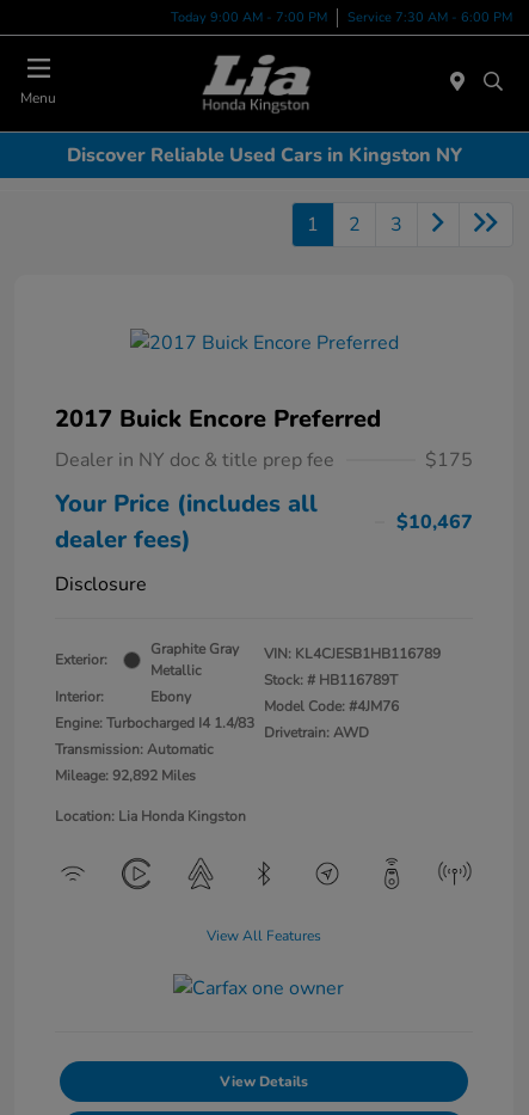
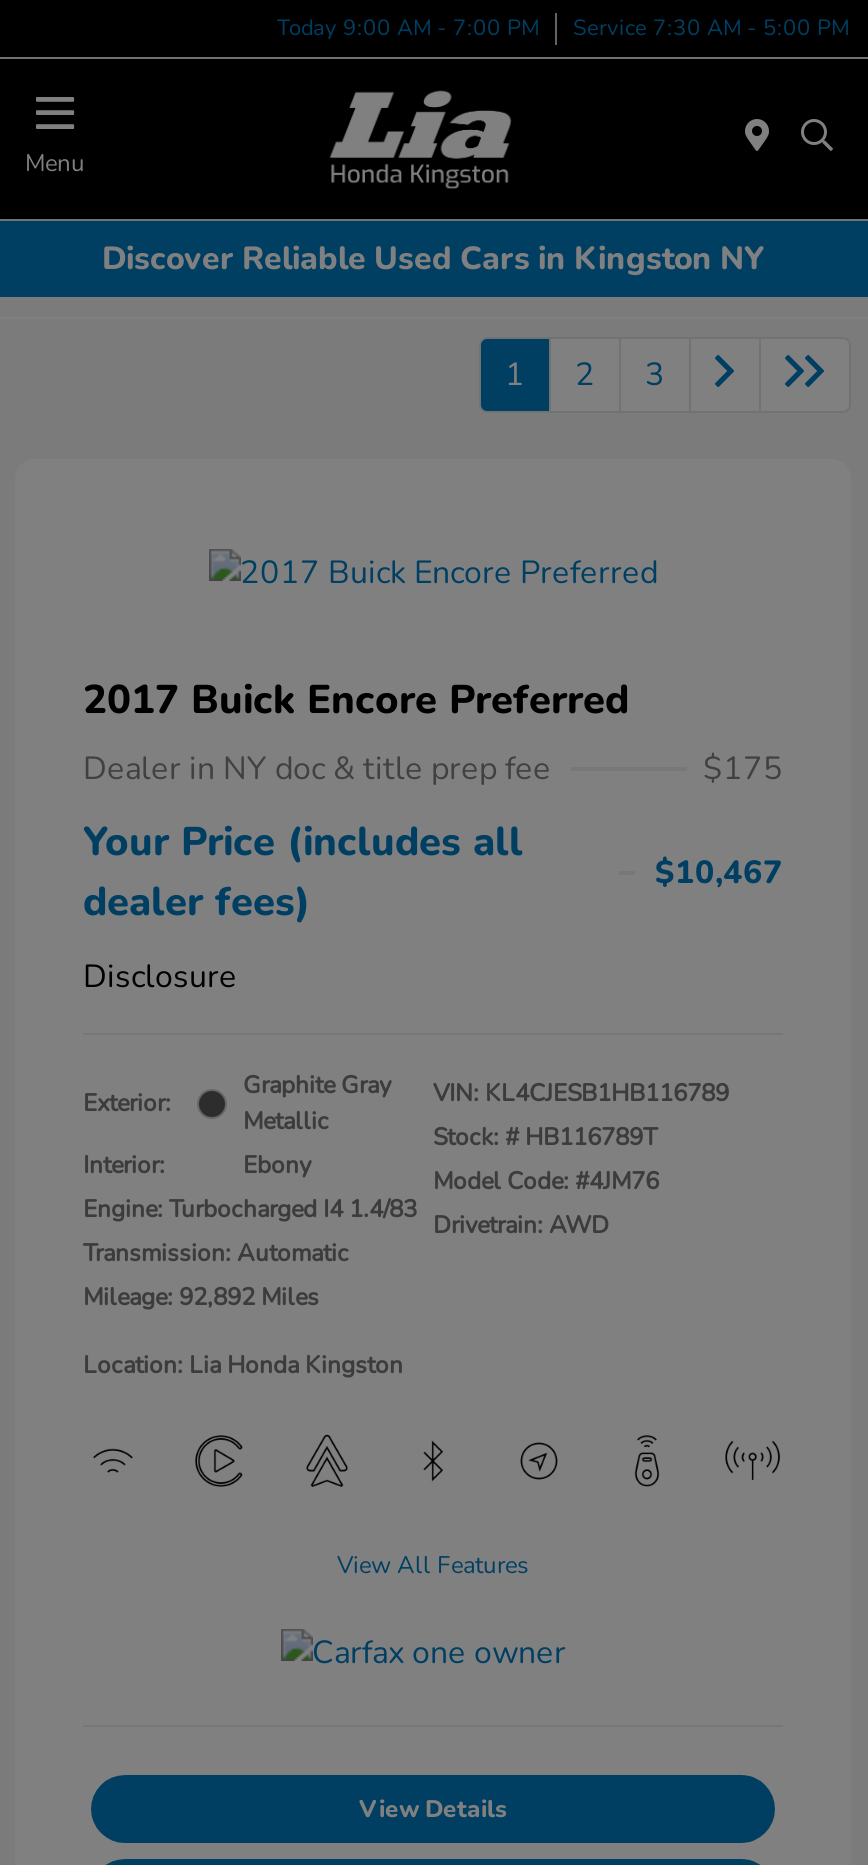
[171,8,512,26] Today 9:00 AM - 7:00 PM Service 7:30 AM - 6:00 PM -> [277,12,849,42] Today 9:00 AM - 7:00 PM Service 7:30 AM - 5:00 PM

